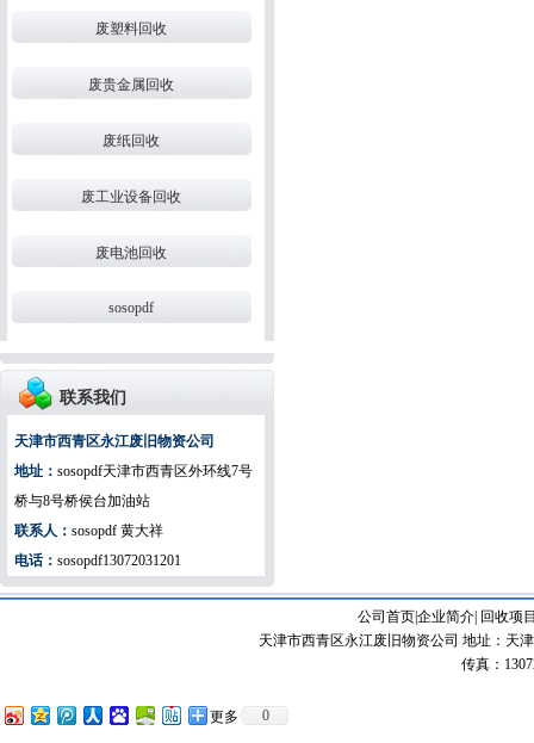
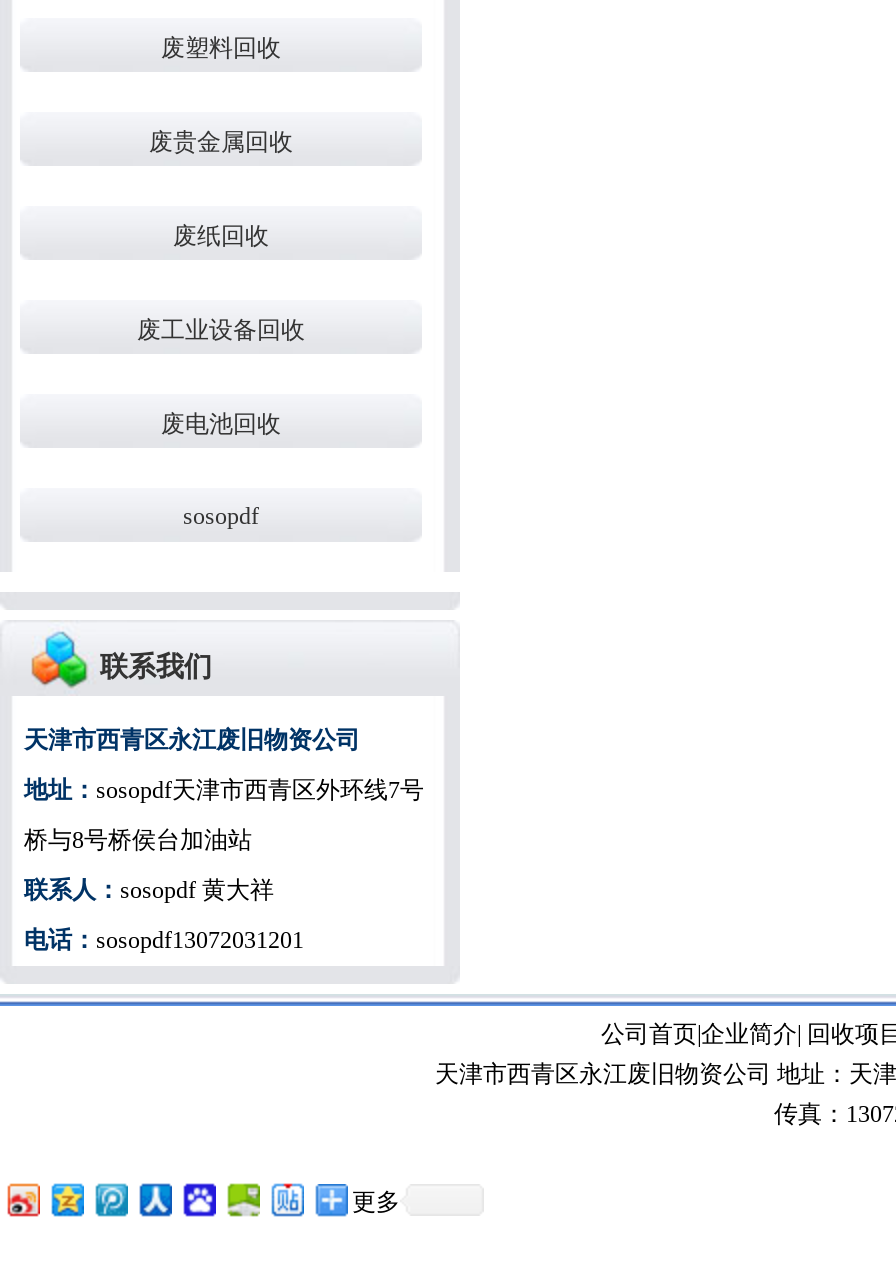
[263,707,270,724] 0 -> none

